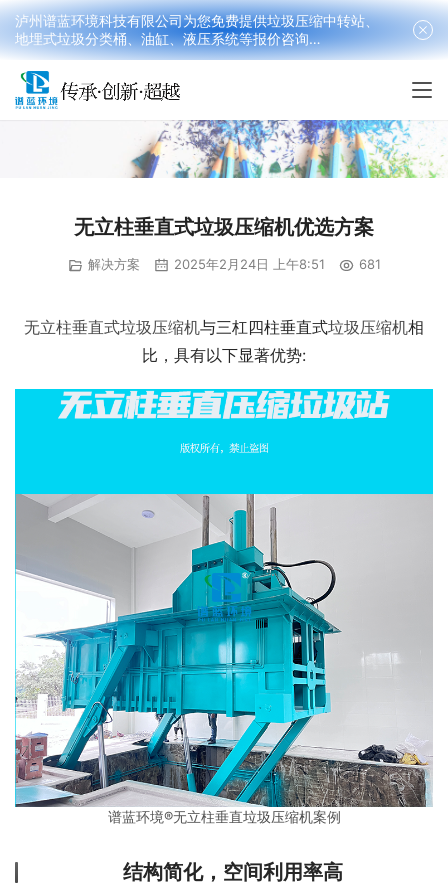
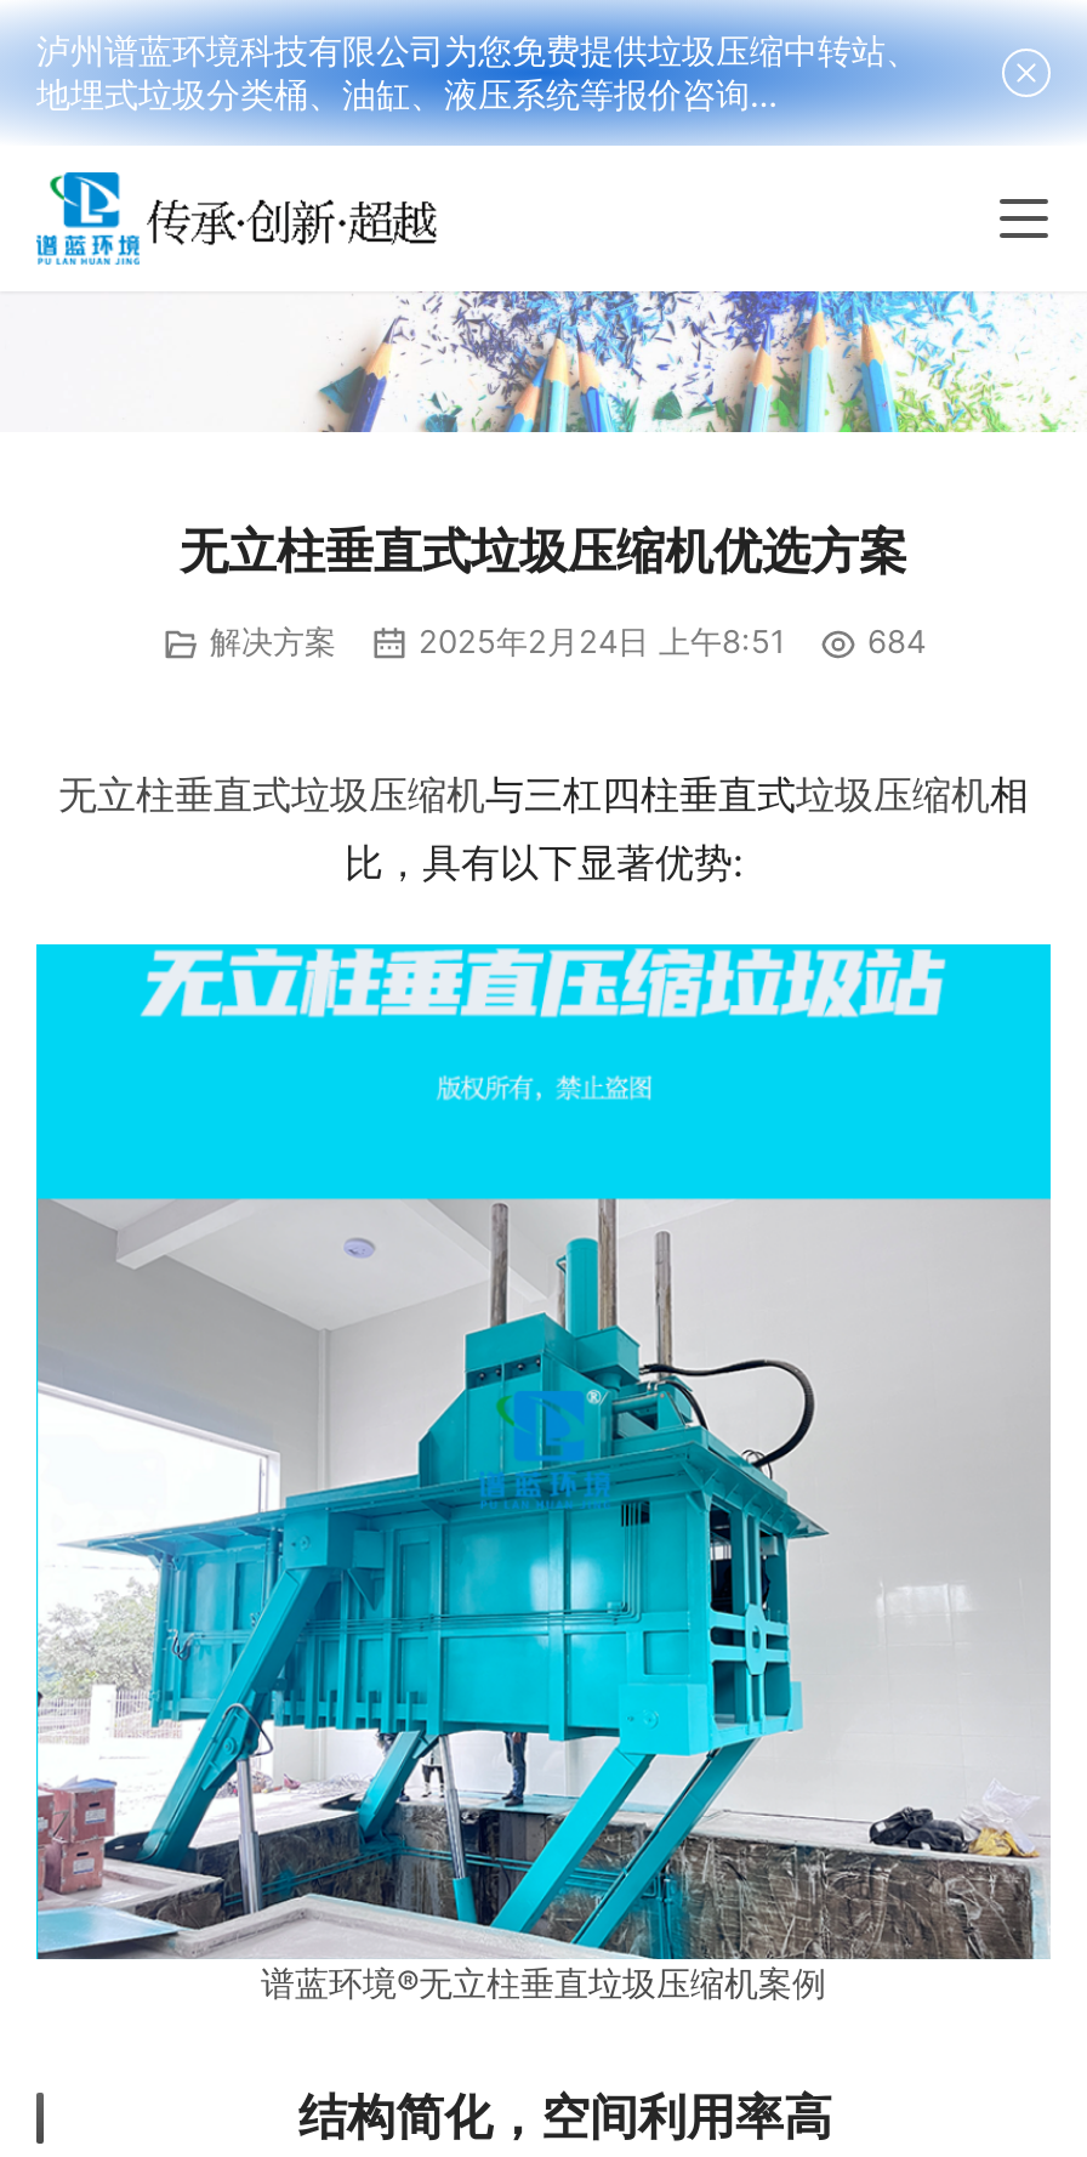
[87,256,380,272] 解决方案 2025年2月24日 上午8:51 681 -> [210,622,926,661] 解决方案 2025年2月24日 上午8:51 684

